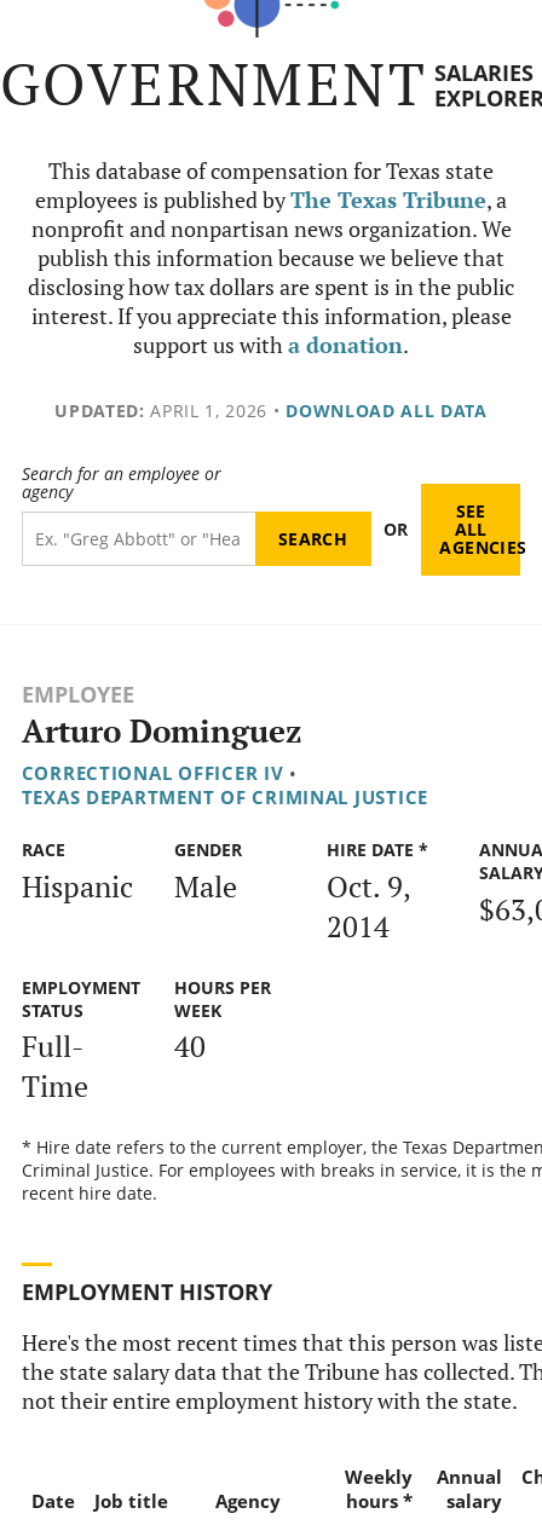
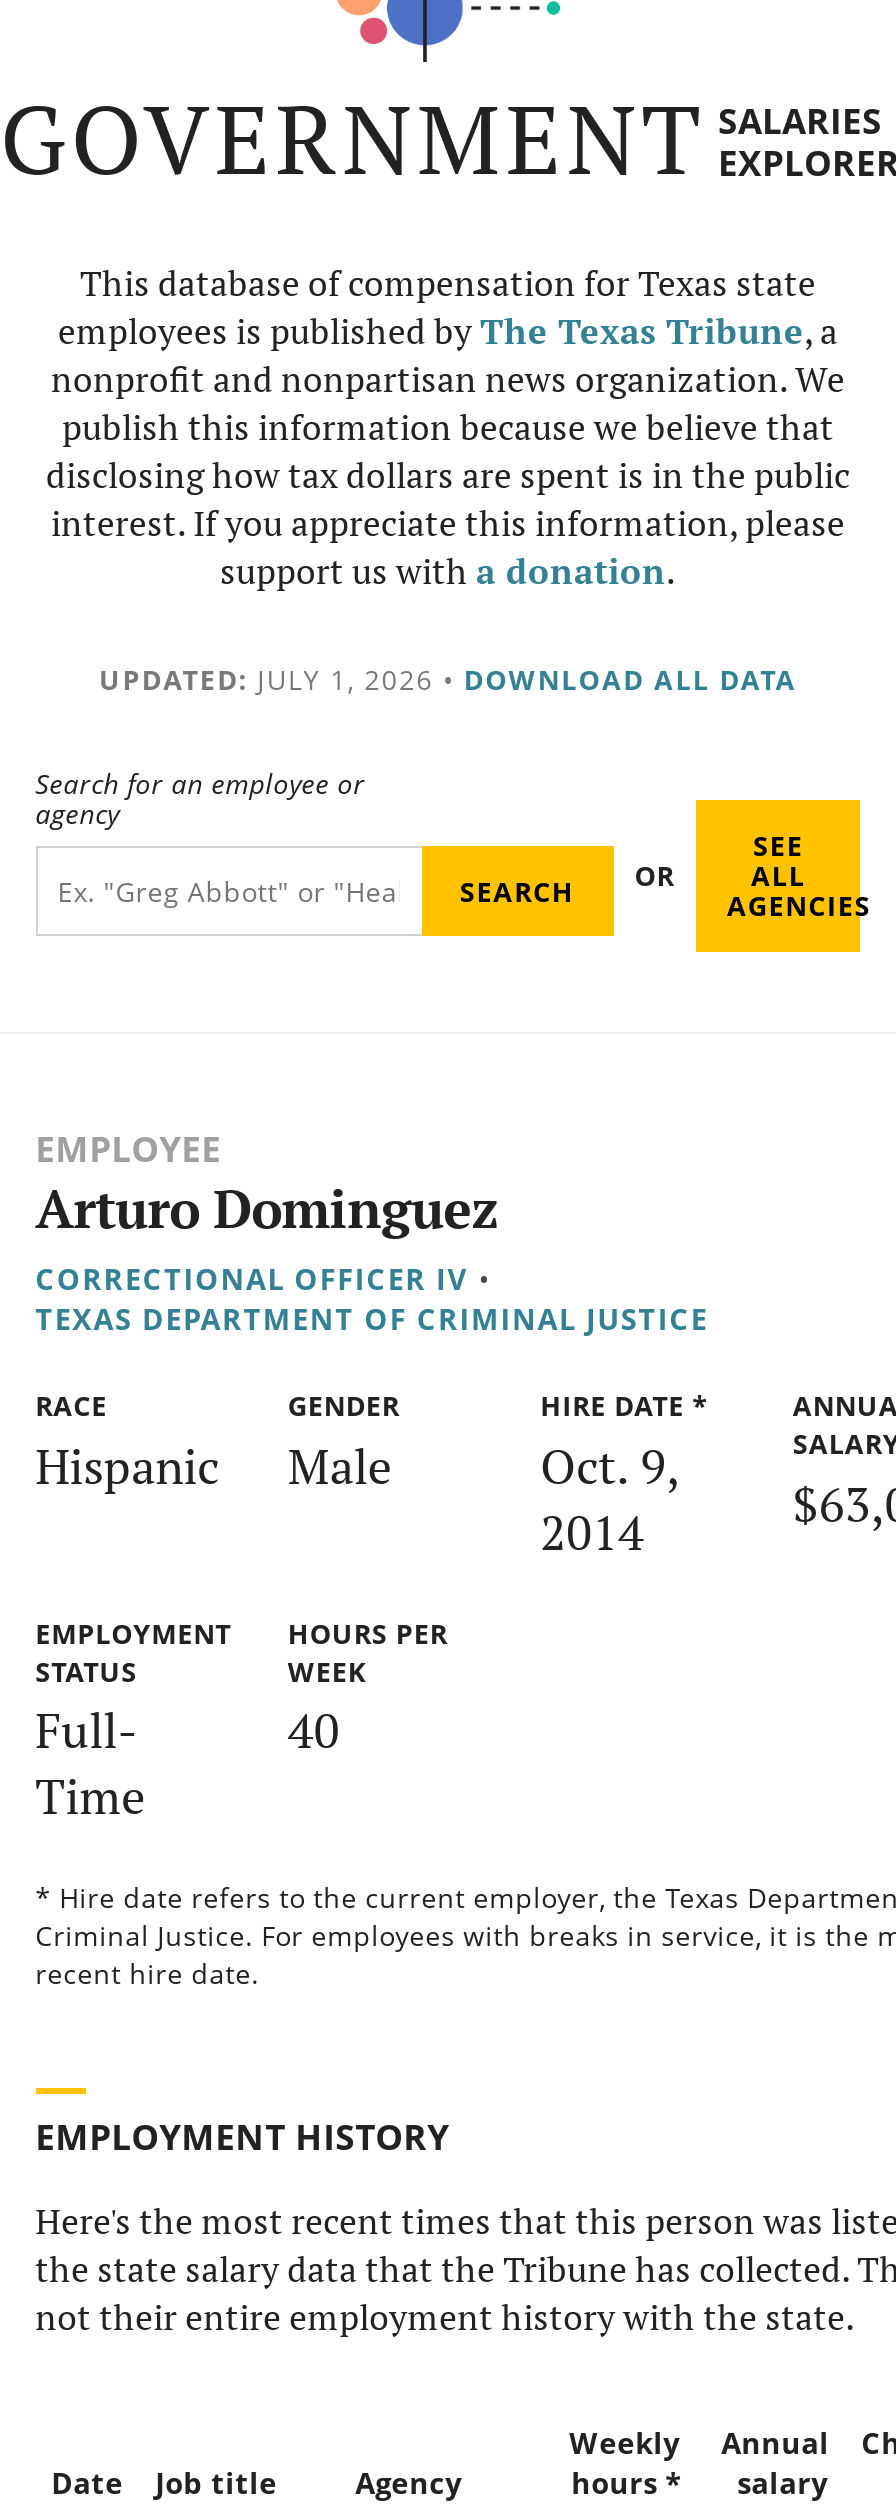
[55,399,487,422] UPDATED: APRIL 1, 2026 • DOWNLOAD ALL DATA -> [99,660,797,698] UPDATED: JULY 1, 2026 • DOWNLOAD ALL DATA

